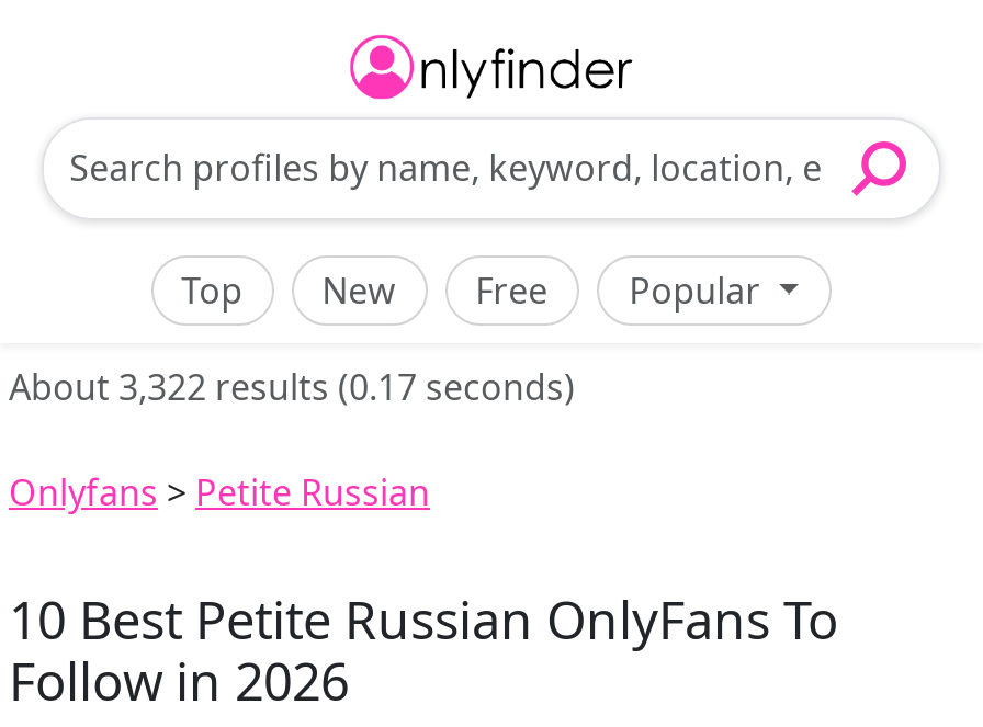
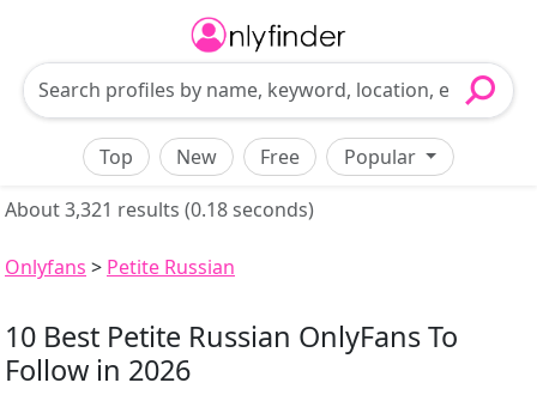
[9,362,575,410] About 3,322 results (0.17 seconds) -> [5,196,314,222] About 3,321 results (0.18 seconds)

